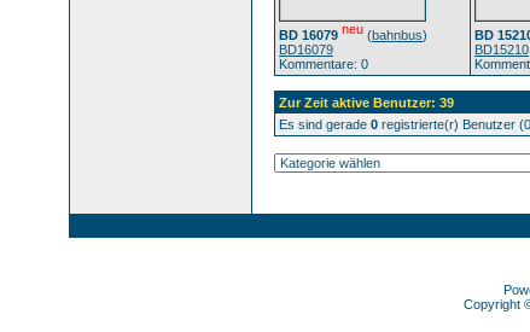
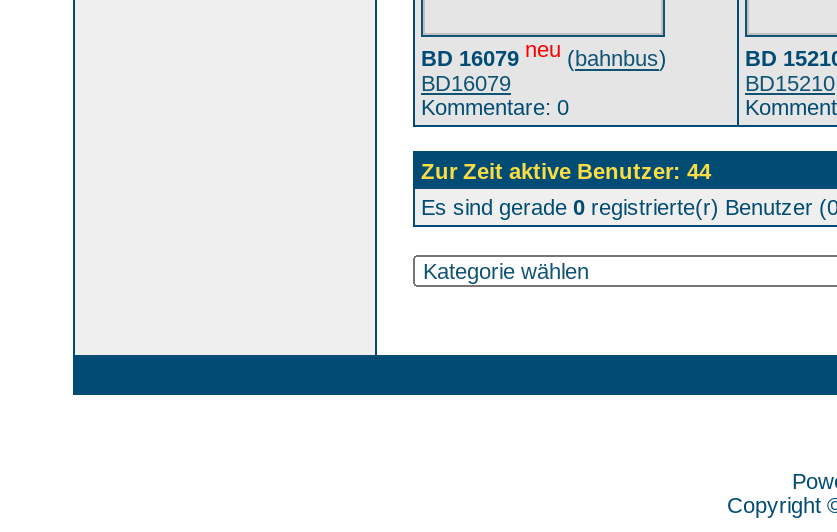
[279,95,454,110] Zur Zeit aktive Benutzer: 39 -> [421,159,711,183] Zur Zeit aktive Benutzer: 44

